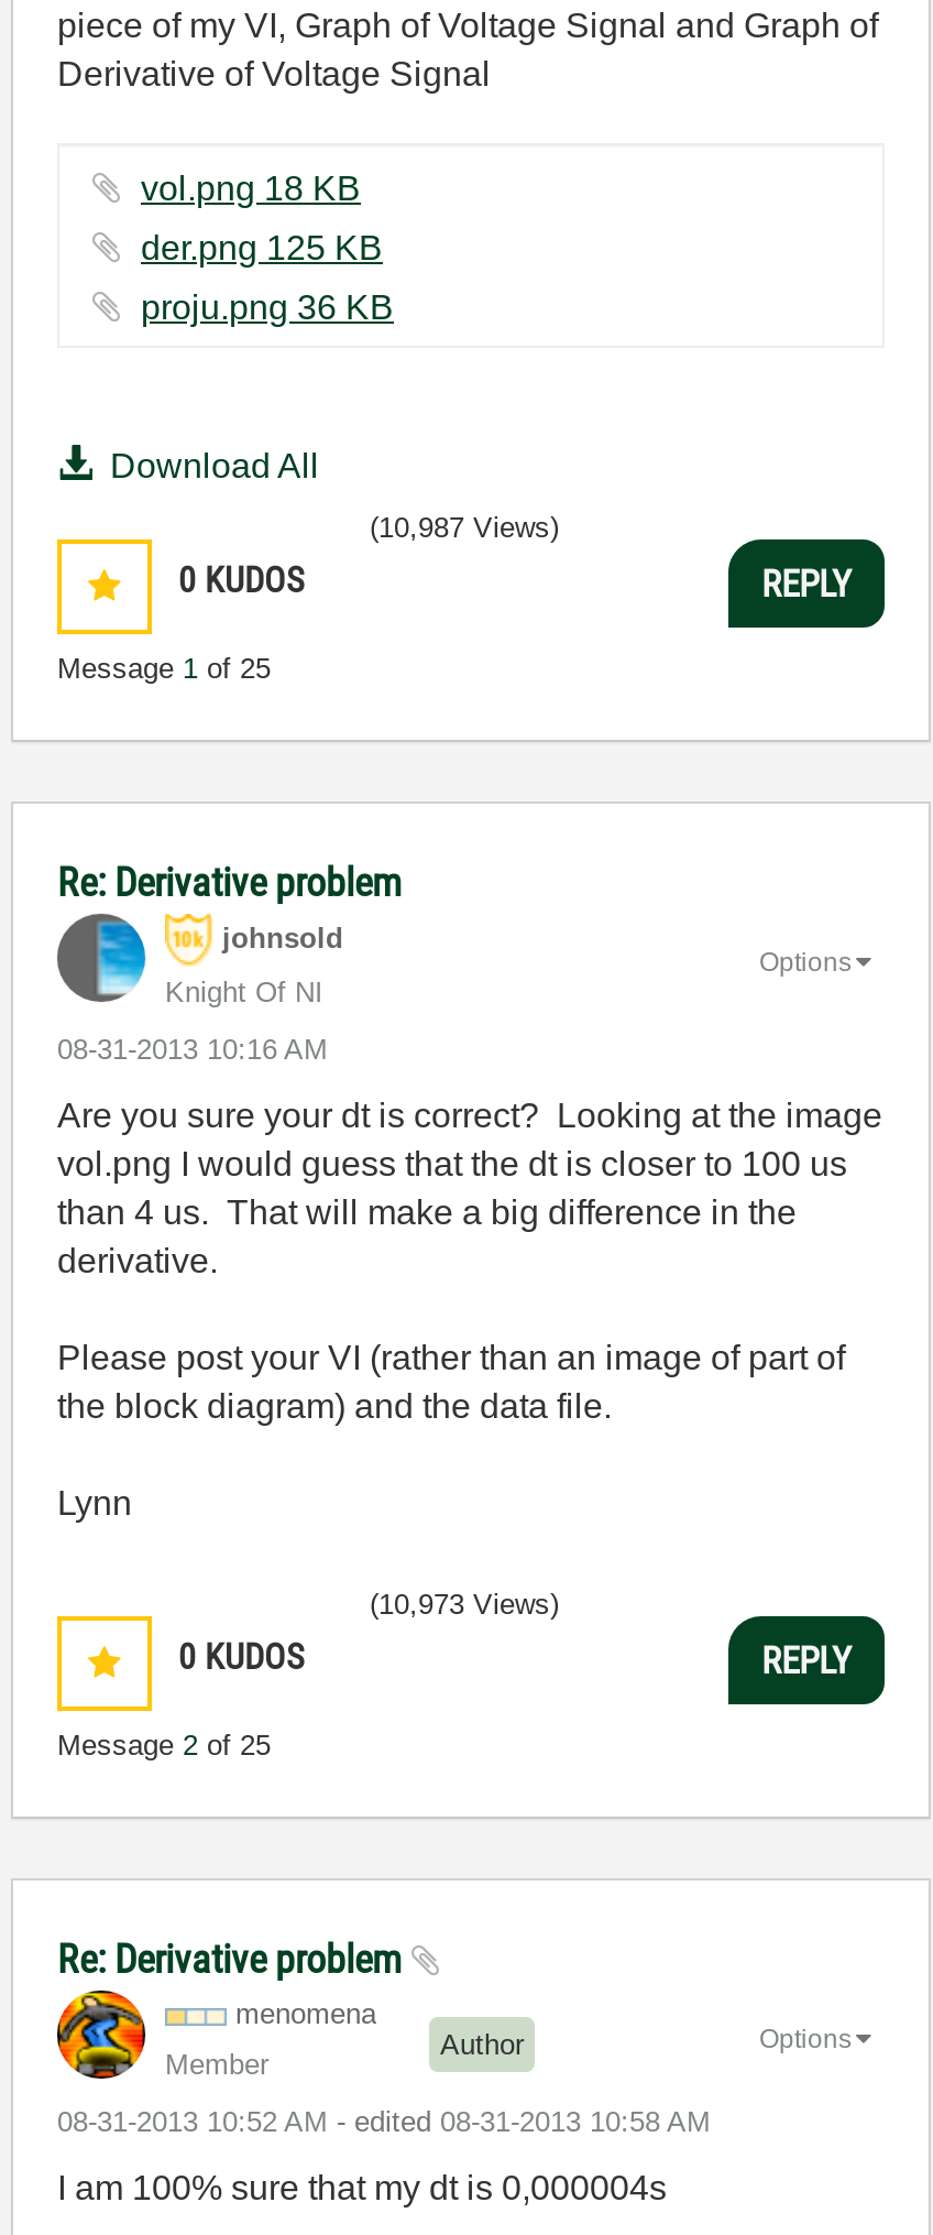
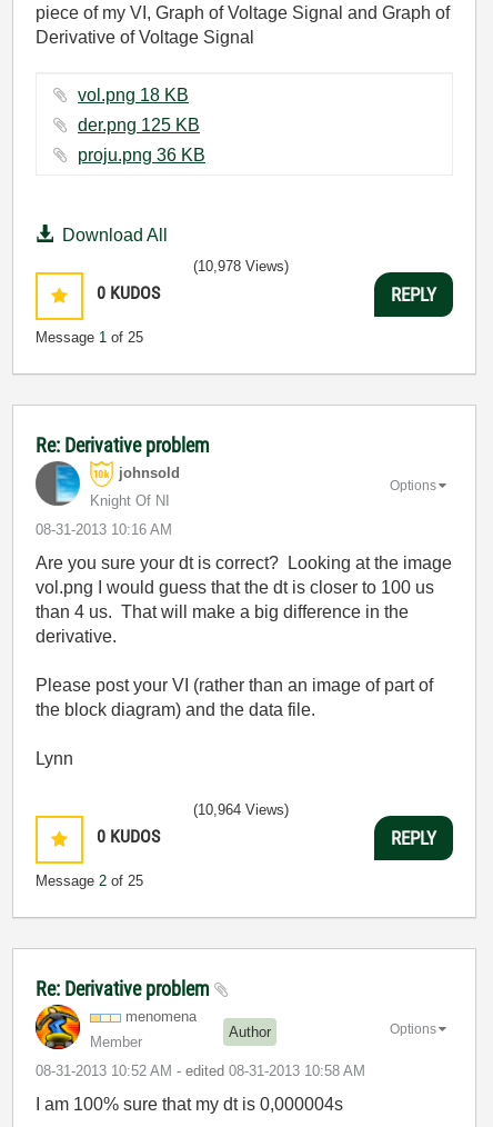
[370,511,559,544] (10,987 Views) -> [193,258,289,275] (10,978 Views)
[370,1588,559,1621] (10,973 Views) -> [193,801,289,818] (10,964 Views)

